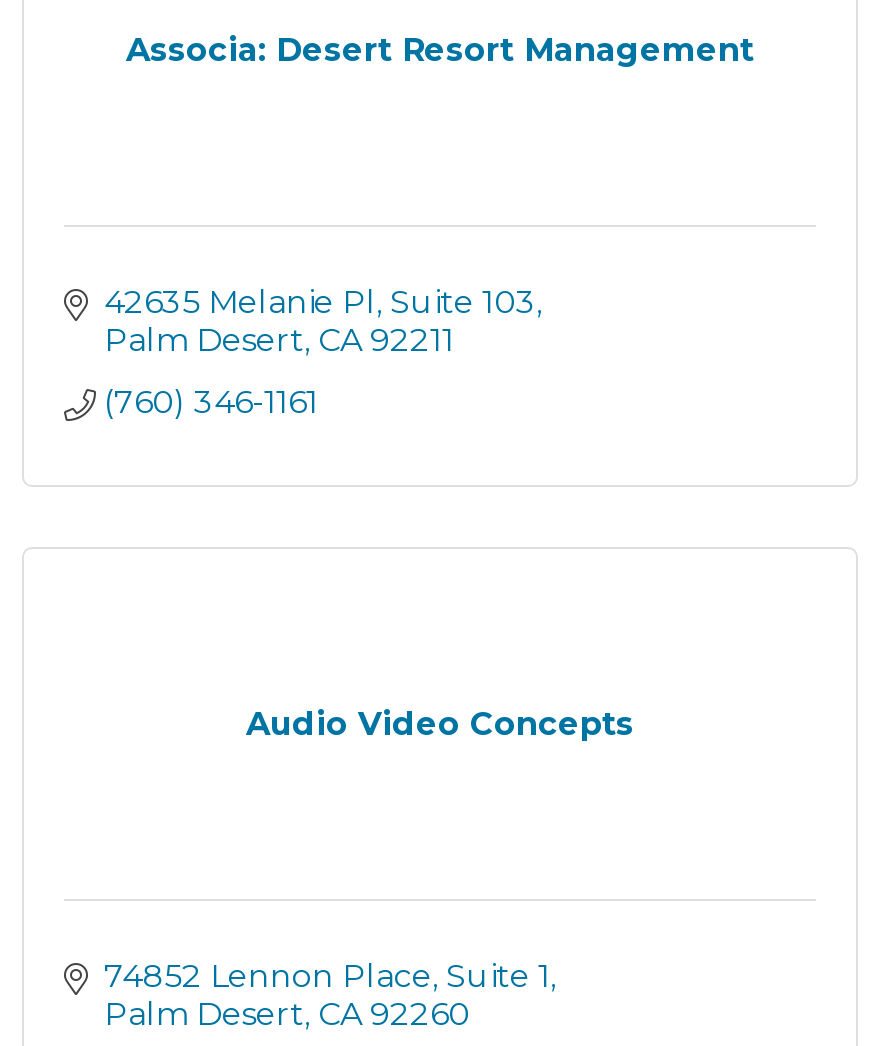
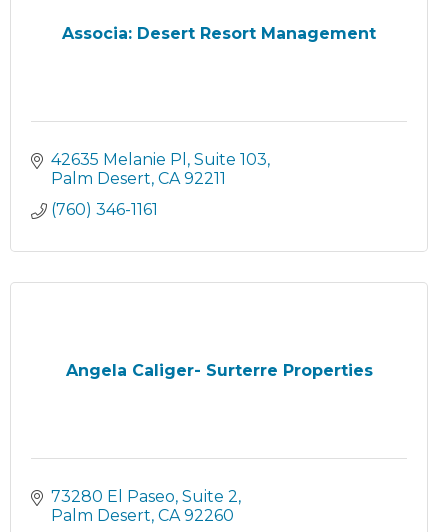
[246,705,634,743] Audio Video Concepts -> [65,361,372,380] Angela Caliger- Surterre Properties
[104,957,550,995] 74852 Lennon Place Suite 1 -> [51,487,238,506] 73280 El Paseo Suite 2

